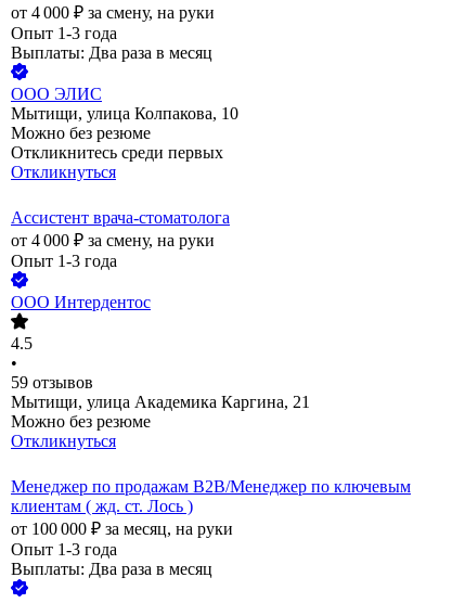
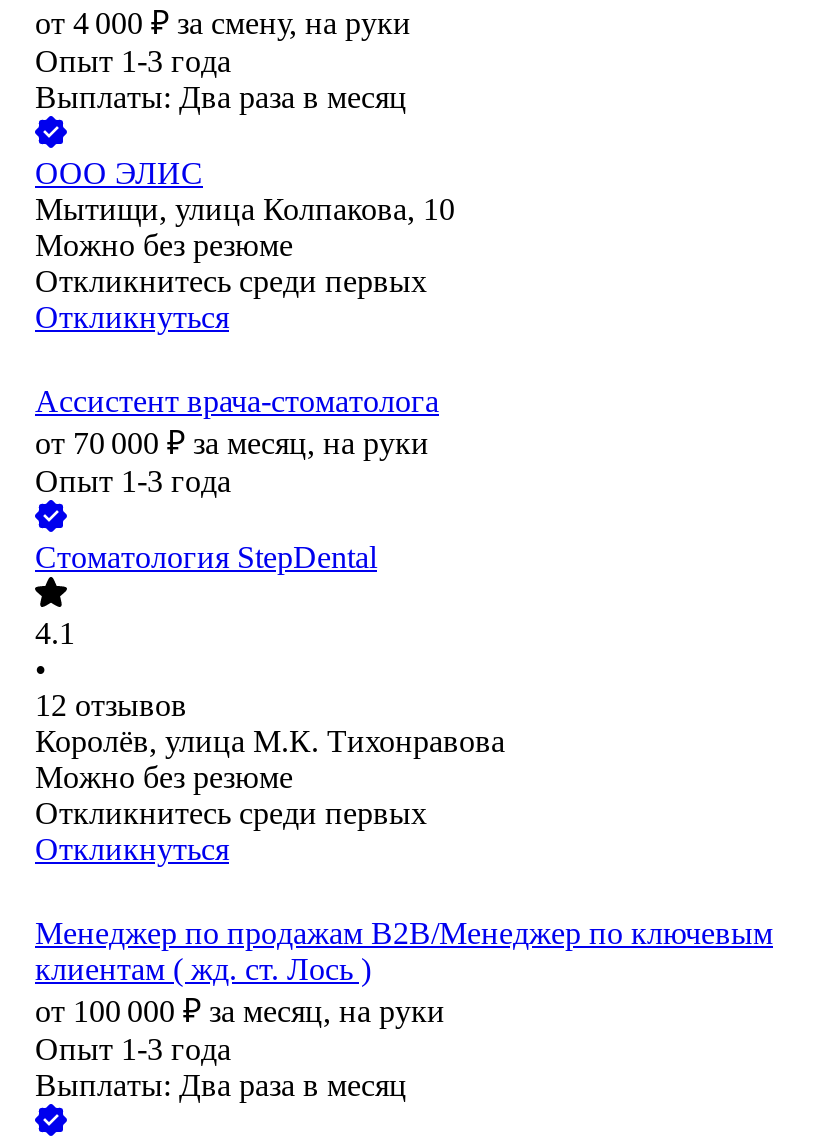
[11,231,215,250] от 4 000 ₽ за смену, на руки -> [35,427,429,461] от 70 000 ₽ за месяц, на руки
[11,293,151,312] ООО Интердентос -> [35,541,377,575] Стоматология StepDental
[11,334,33,353] 4.5 -> [35,617,75,651] 4.1
[11,373,310,411] 59 отзывов | Мытищи, улица Академика Каргина, 21 -> [35,689,505,759] 12 отзывов | Королёв, улица М.К. Тихонравова
none -> [35,797,427,831] Откликнитесь среди первых

